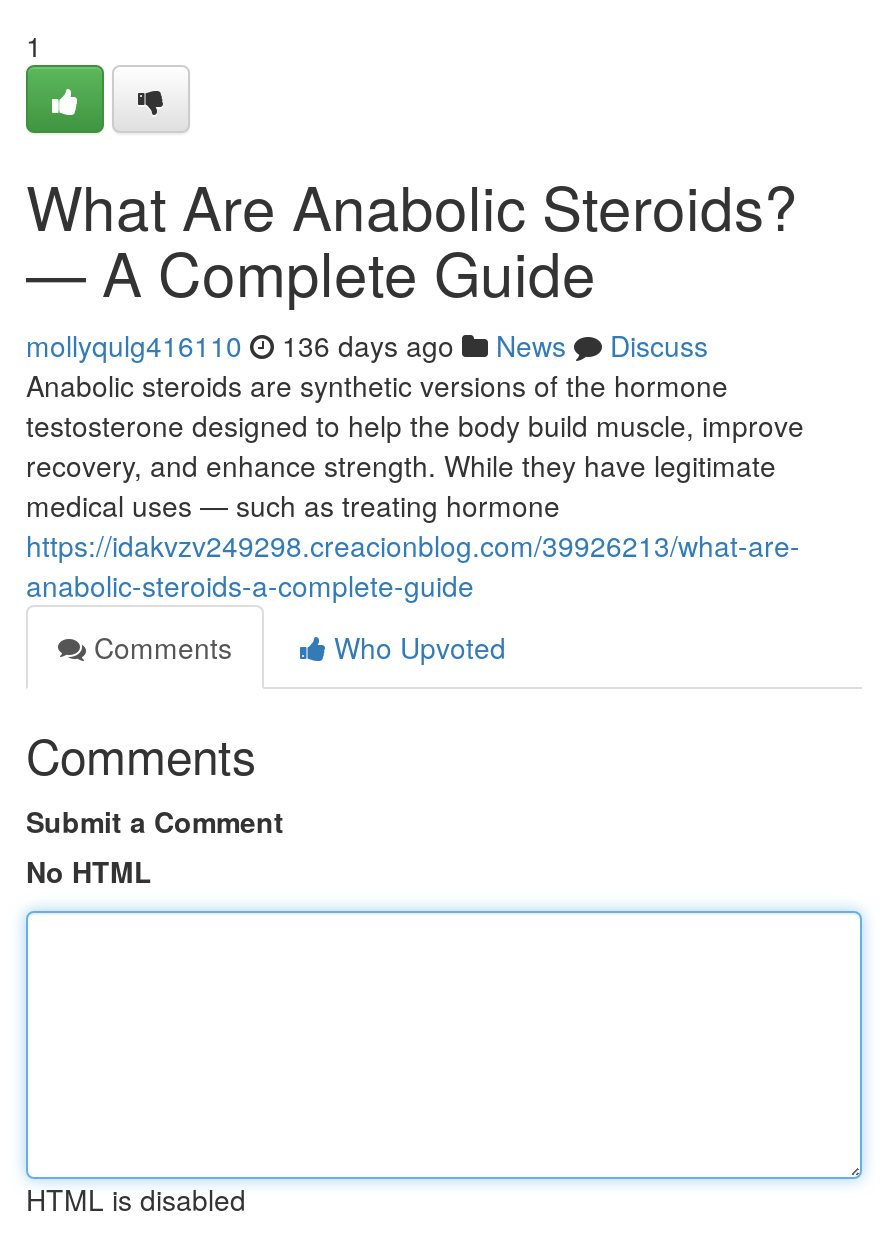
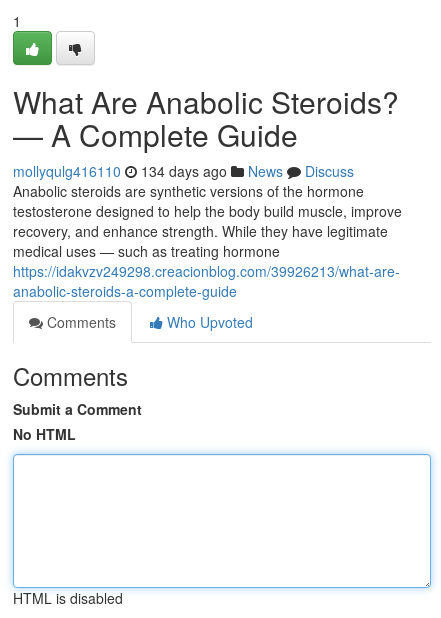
[26,325,708,365] mollyqulg416110 136 days ago News Discuss -> [13,161,354,181] mollyqulg416110 134 days ago News Discuss

